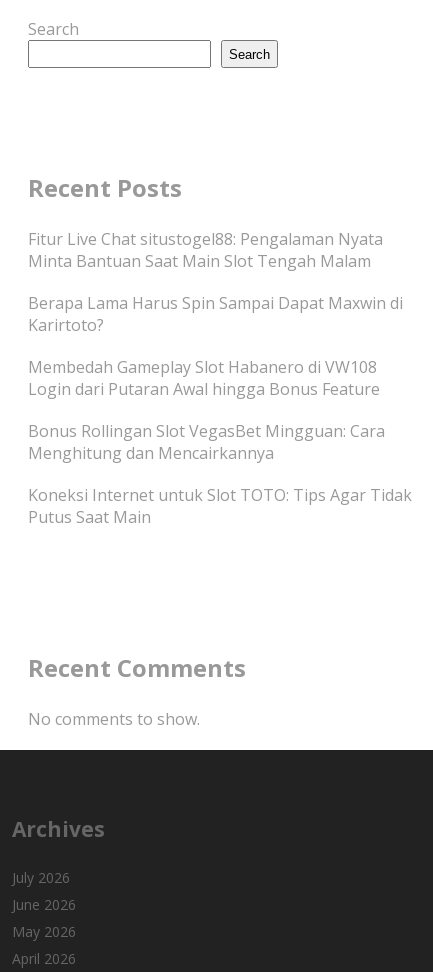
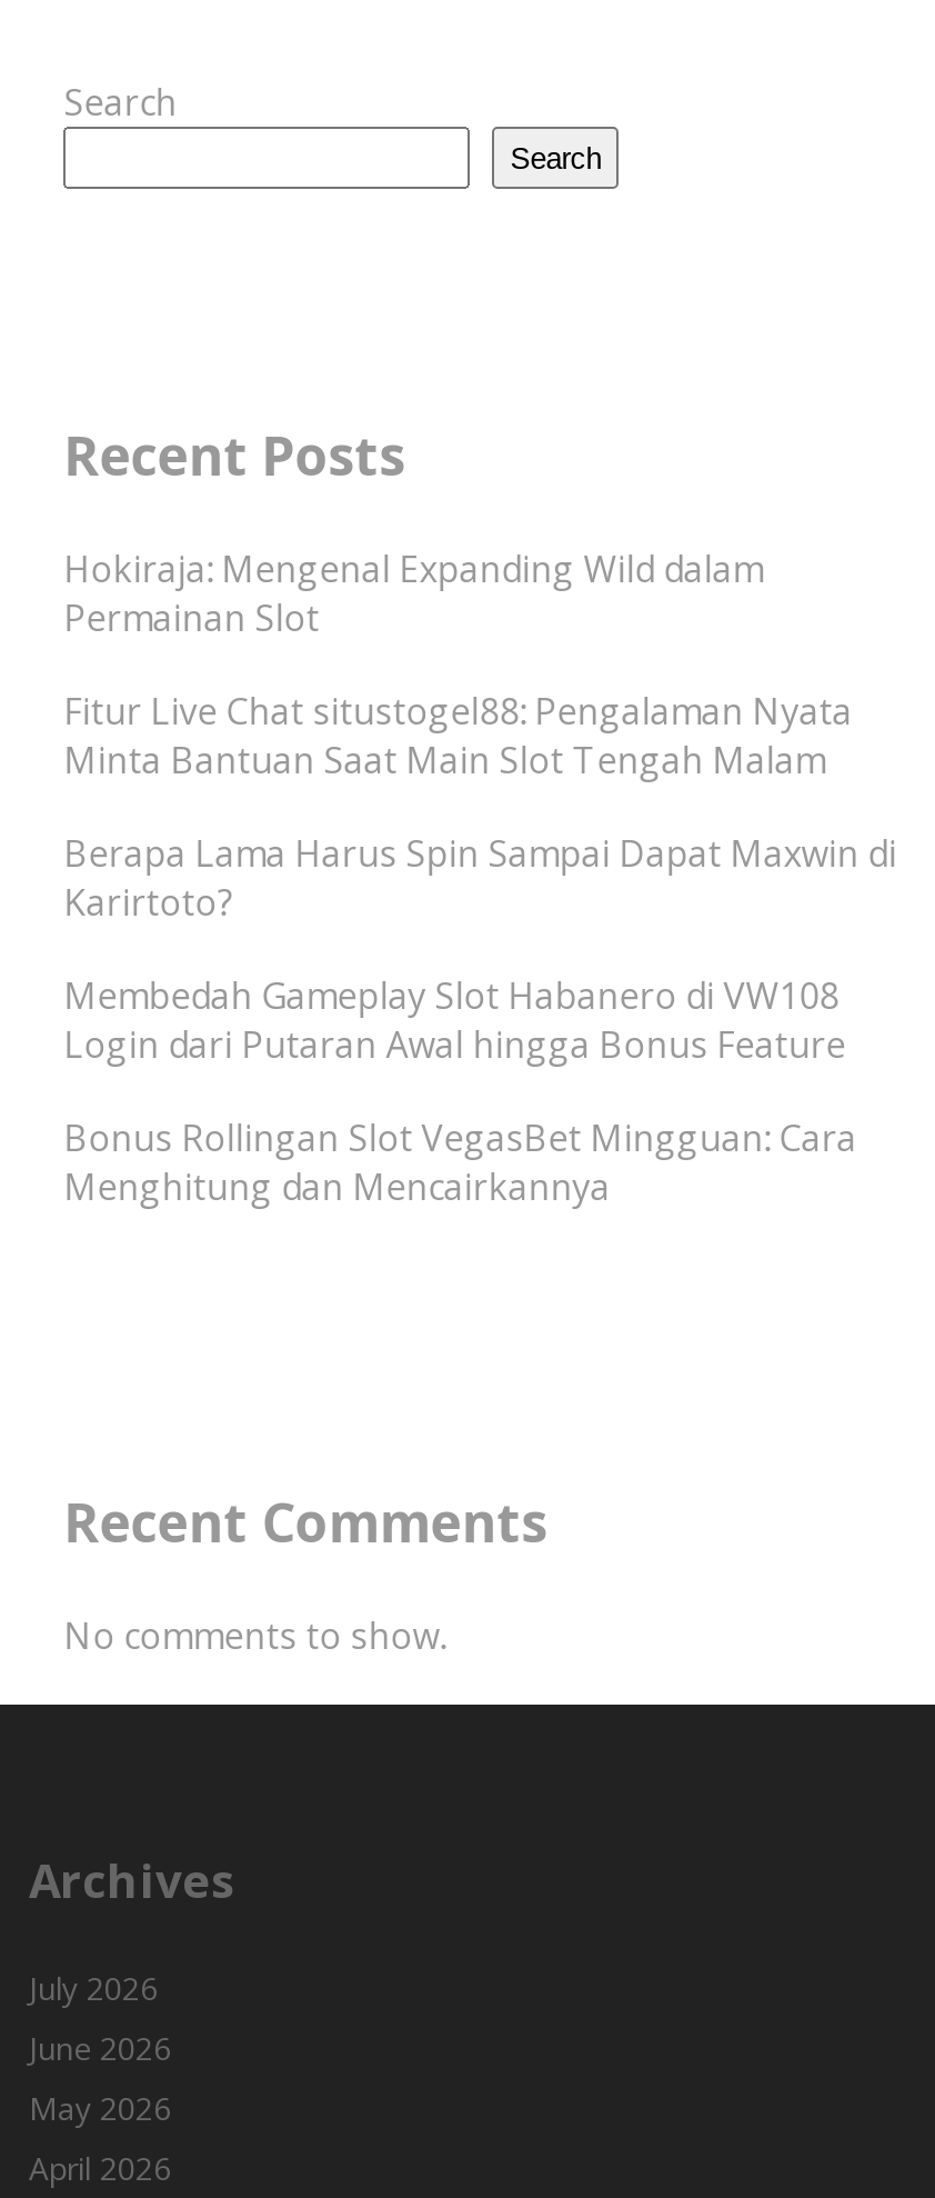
none -> [64,545,763,643] Hokiraja: Mengenal Expanding Wild dalam | Permainan Slot
moved [28,228,403,464] -> [64,687,897,1212]: Fitur Live Chat situstogel88: Pengalaman Nyata | Minta Bantuan Saat Main Slot Tengah Malam | Berapa Lama Harus Spin Sampai Dapat Maxwin di | Karirtoto? | Membedah Gameplay Slot Habanero di VW108 | Login dari Putaran Awal hingga Bonus Feature | Bonus Rollingan Slot VegasBet Mingguan: Cara | Menghitung dan Mencairkannya
[28,484,412,528] Koneksi Internet untuk Slot TOTO: Tips Agar Tidak | Putus Saat Main -> none

